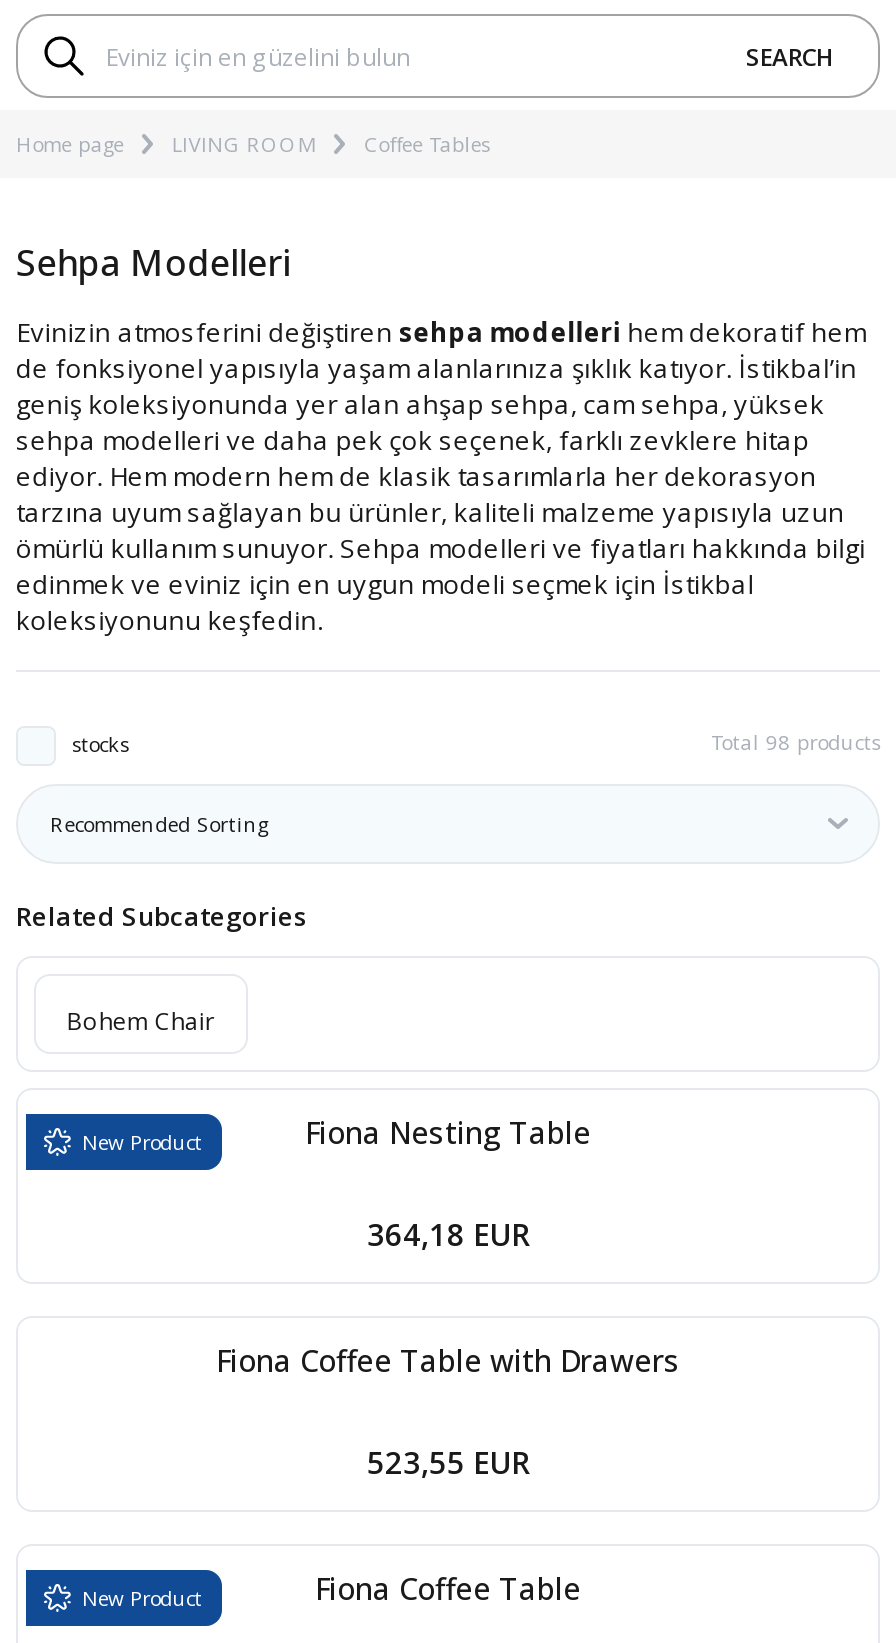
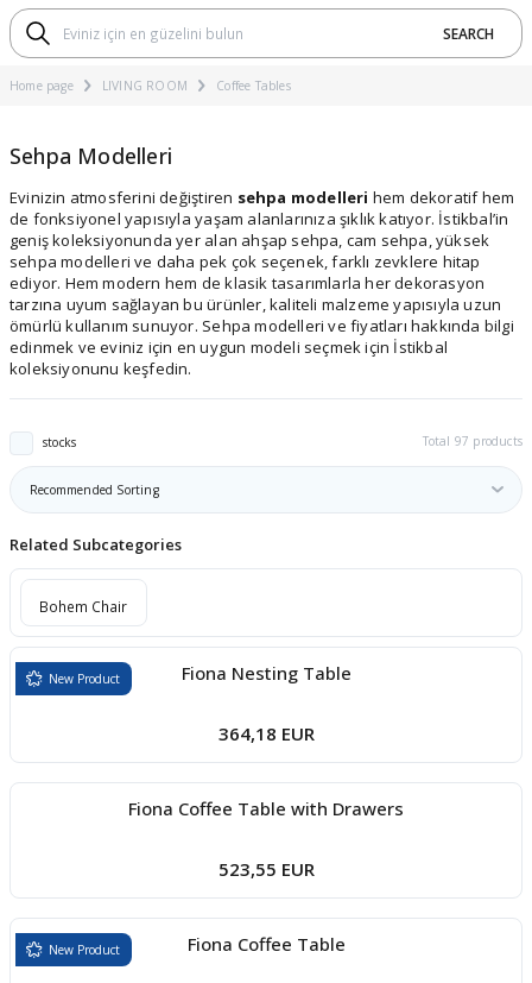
[711,728,880,756] Total 98 products -> [422,433,522,449] Total 97 products

